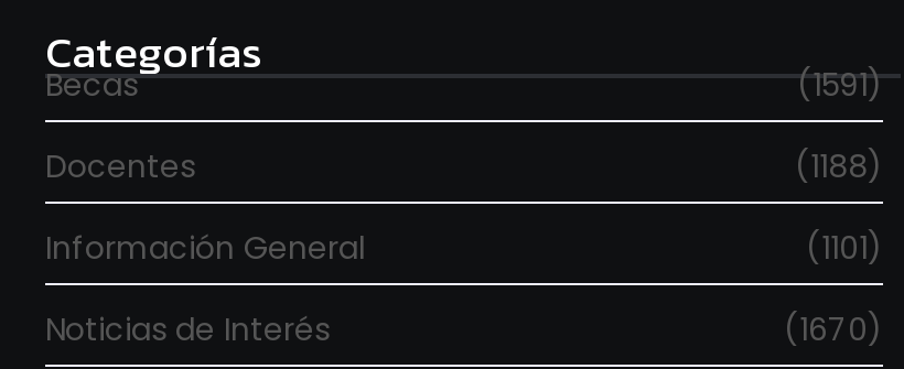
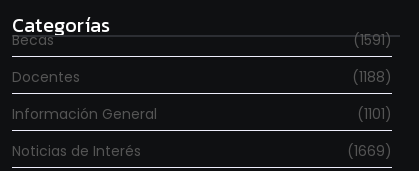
[775,306,883,350] (1670) -> [343,141,392,161] (1669)

